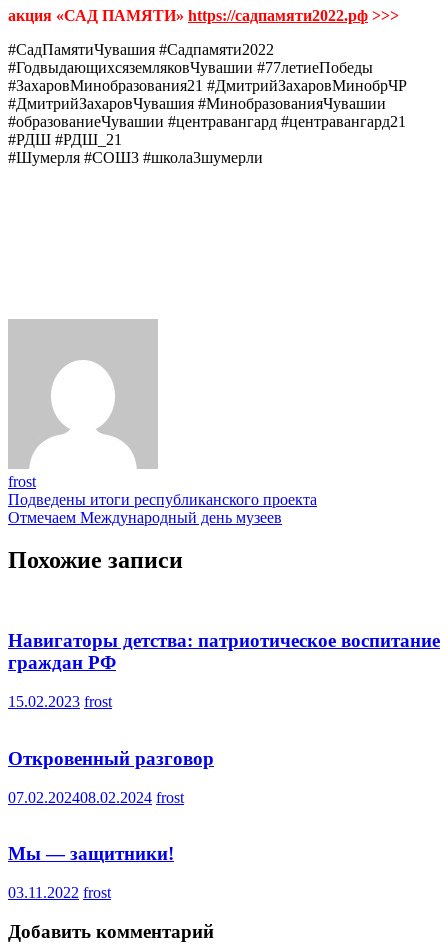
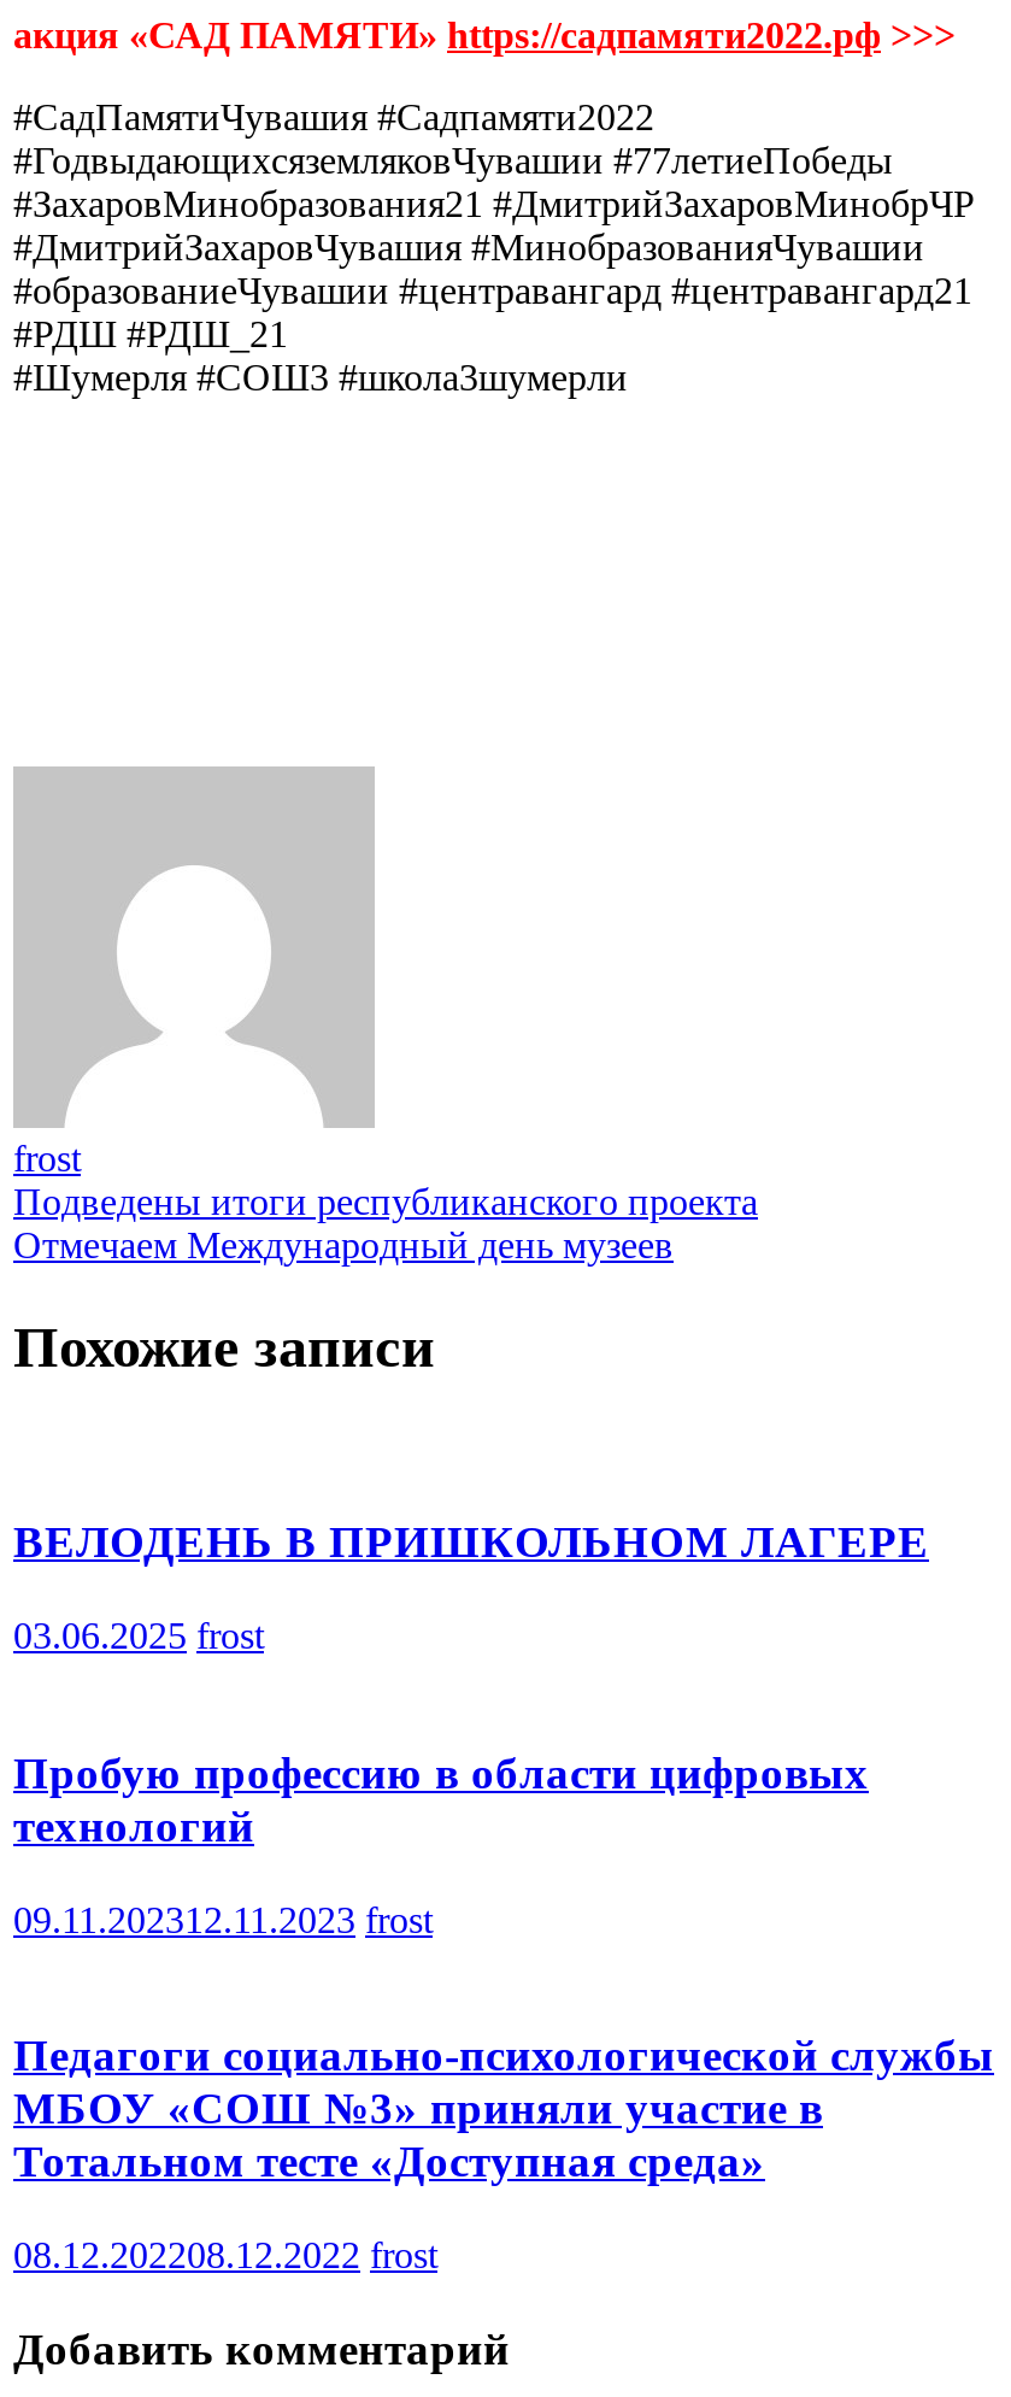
[8,630,440,673] Навигаторы детства: патриотическое воспитание | граждан РФ -> [13,1517,929,1567] ВЕЛОДЕНЬ В ПРИШКОЛЬНОМ ЛАГЕРЕ
[8,693,112,710] 15.02.2023 frost -> [13,1615,264,1656] 03.06.2025 frost
[8,748,214,769] Откровенный разговор -> [13,1747,869,1851] Пробую профессию в области цифровых | технологий
[8,788,184,805] 07.02.202408.02.2024 frost -> [13,1898,433,1939] 09.11.202312.11.2023 frost
[8,843,174,864] Мы — защитники! -> [13,2030,994,2187] Педагоги социально-психологической службы | МБОУ «СОШ №3» приняли участие в | Тотальном тесте «Доступная среда»
[8,884,111,901] 03.11.2022 frost -> [13,2234,437,2275] 08.12.202208.12.2022 frost

